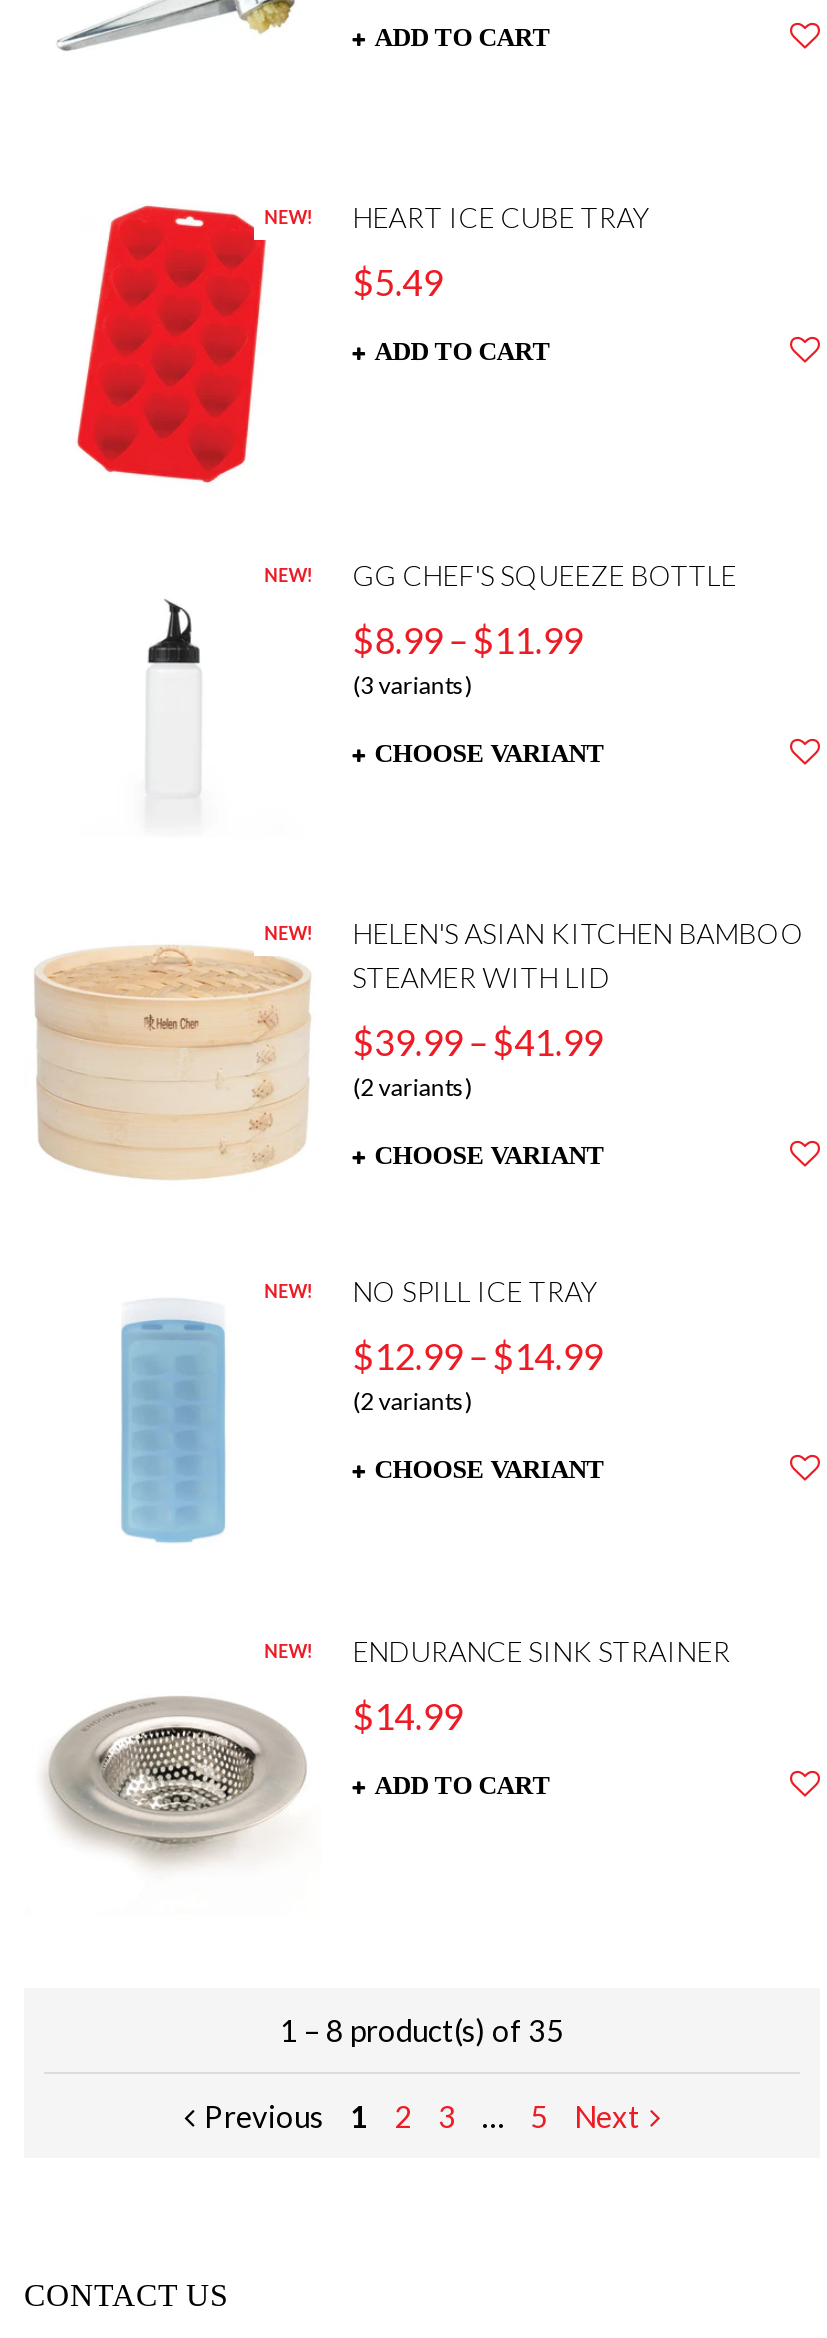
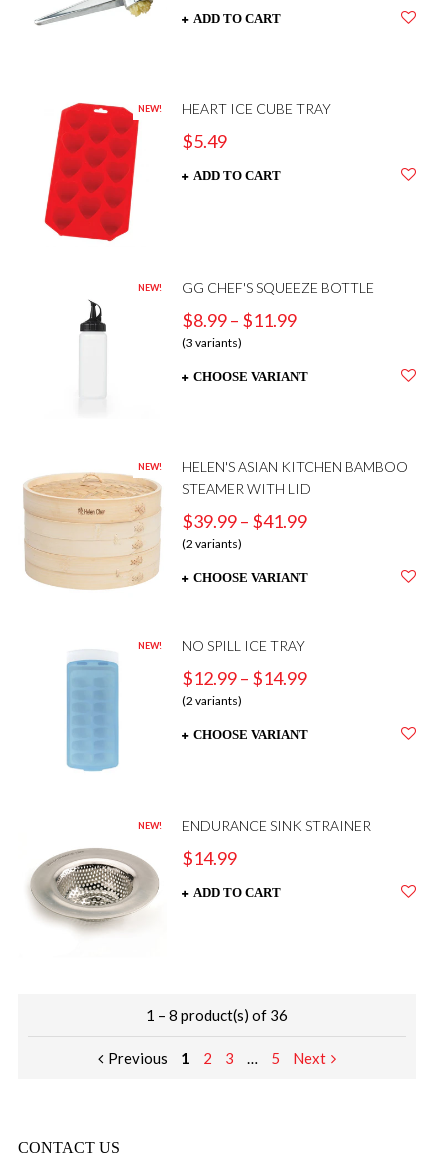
[280,2012,564,2048] 1 – 8 product(s) of 35 -> [146,1006,288,1024] 1 – 8 product(s) of 36

